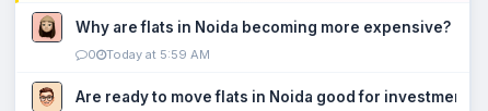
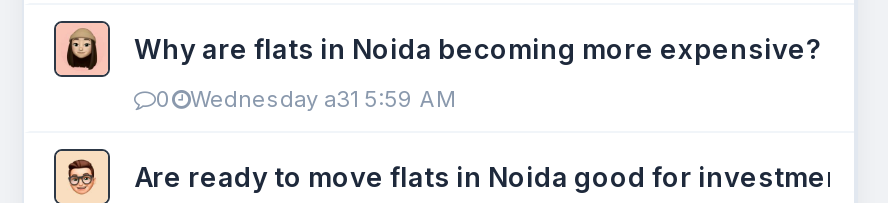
[106,47,210,62] Today at 5:59 AM -> [190,85,456,113] Wednesday a31 5:59 AM

